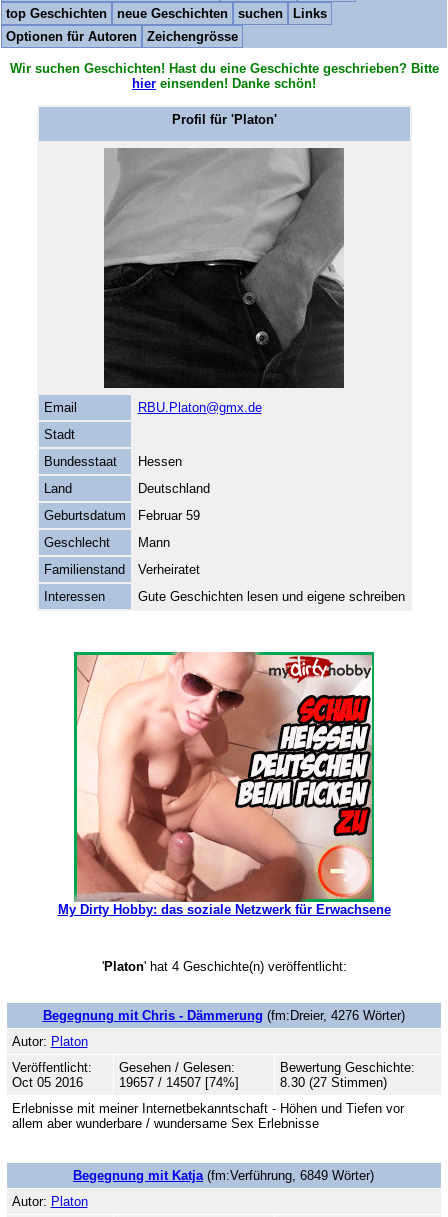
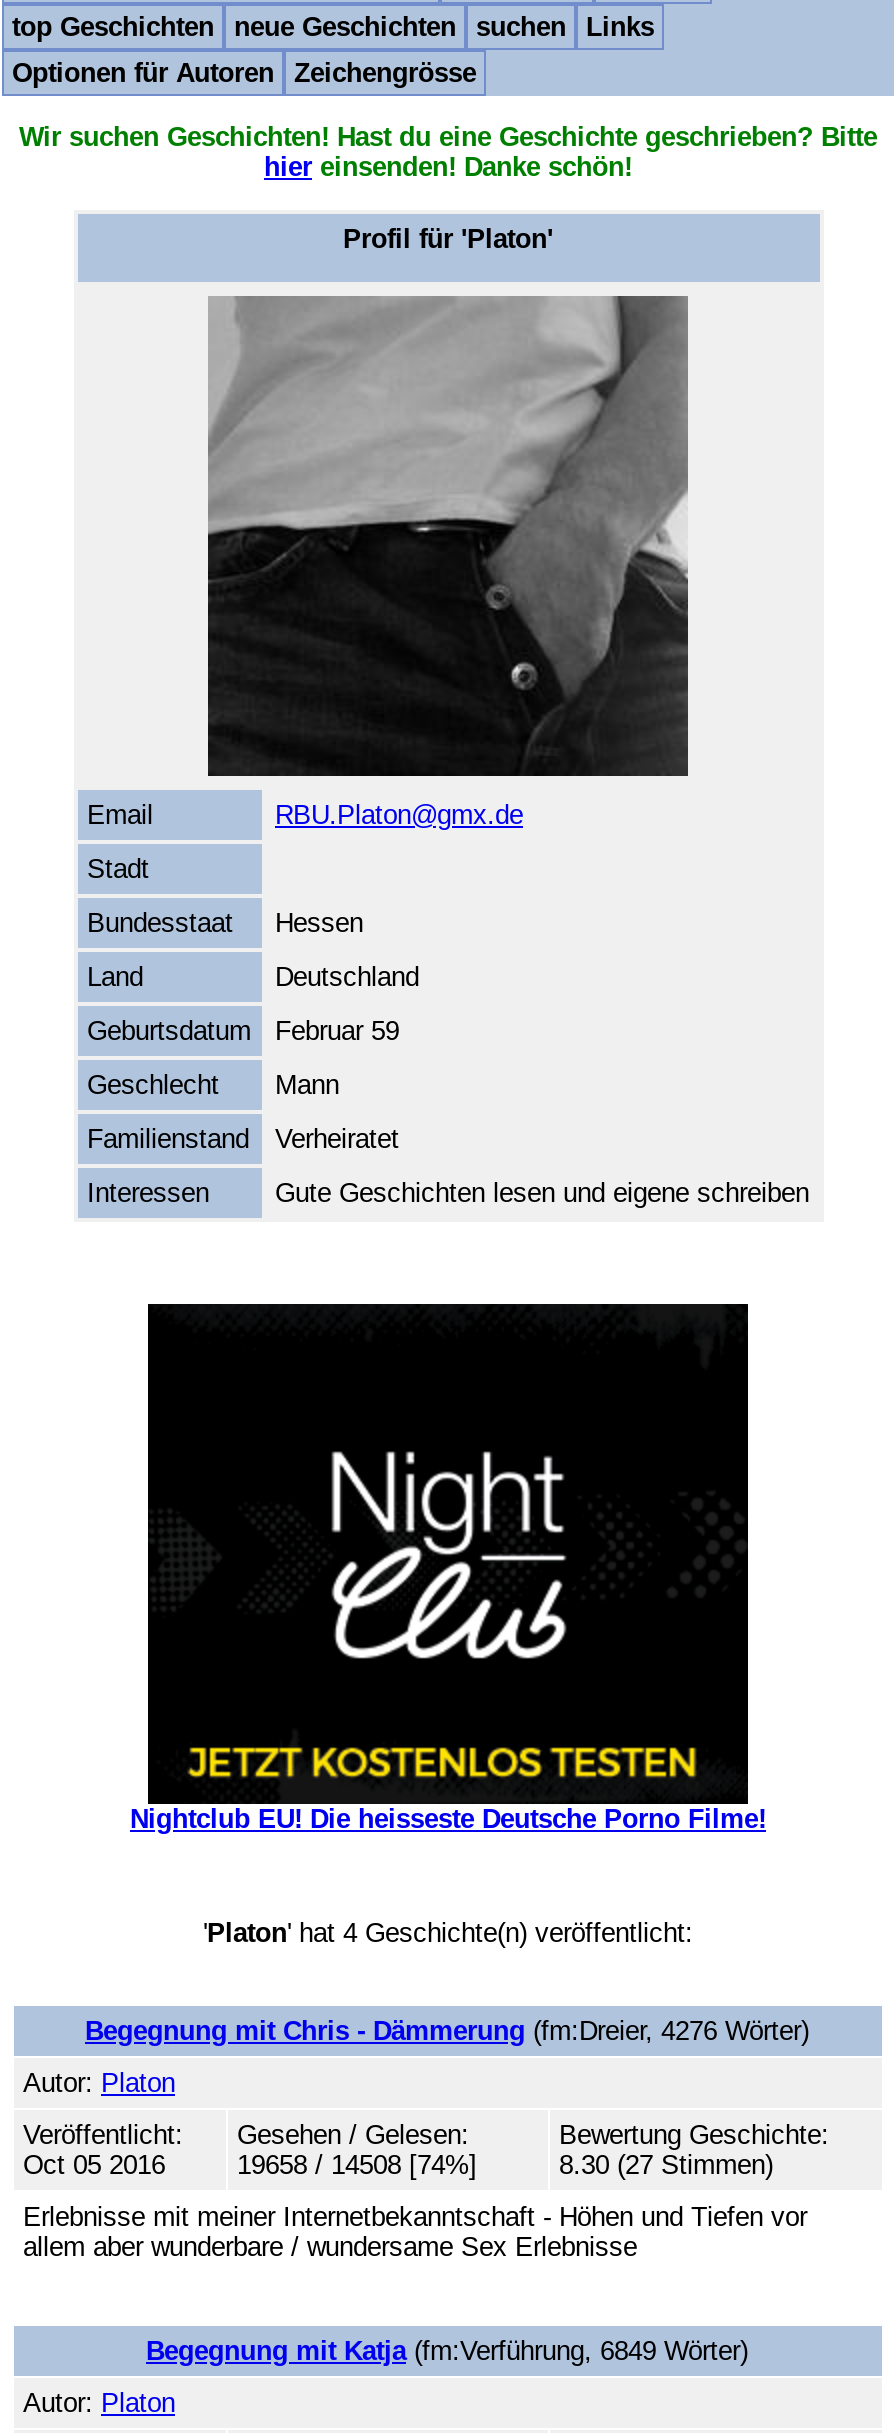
[57,651,390,917] [image] | My Dirty Hobby: das soziale Netzwerk für Erwachsene -> [130,1302,766,1835] [image] | Nightclub EU! Die heisseste Deutsche Porno Filme!
[118,1075,238,1090] 19657 / 14507 [74%] -> [237,2151,477,2181] 19658 / 14508 [74%]

